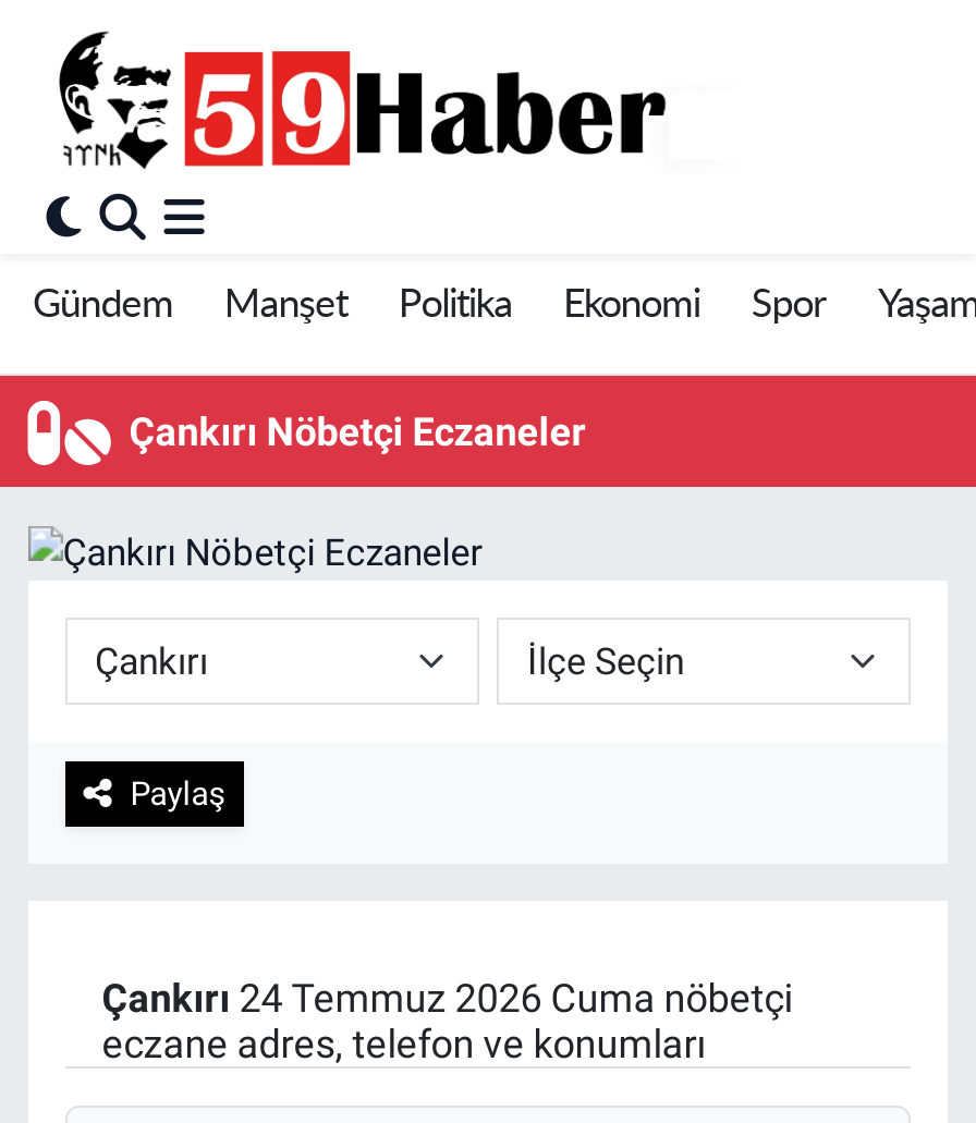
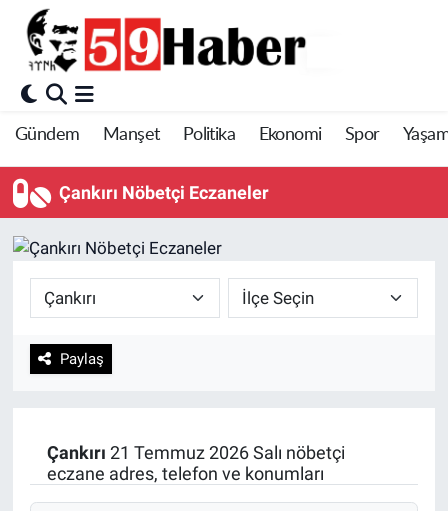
[102,975,793,1021] Çankırı 24 Temmuz 2026 Cuma nöbetçi -> [47,442,345,463] Çankırı 21 Temmuz 2026 Salı nöbetçi

